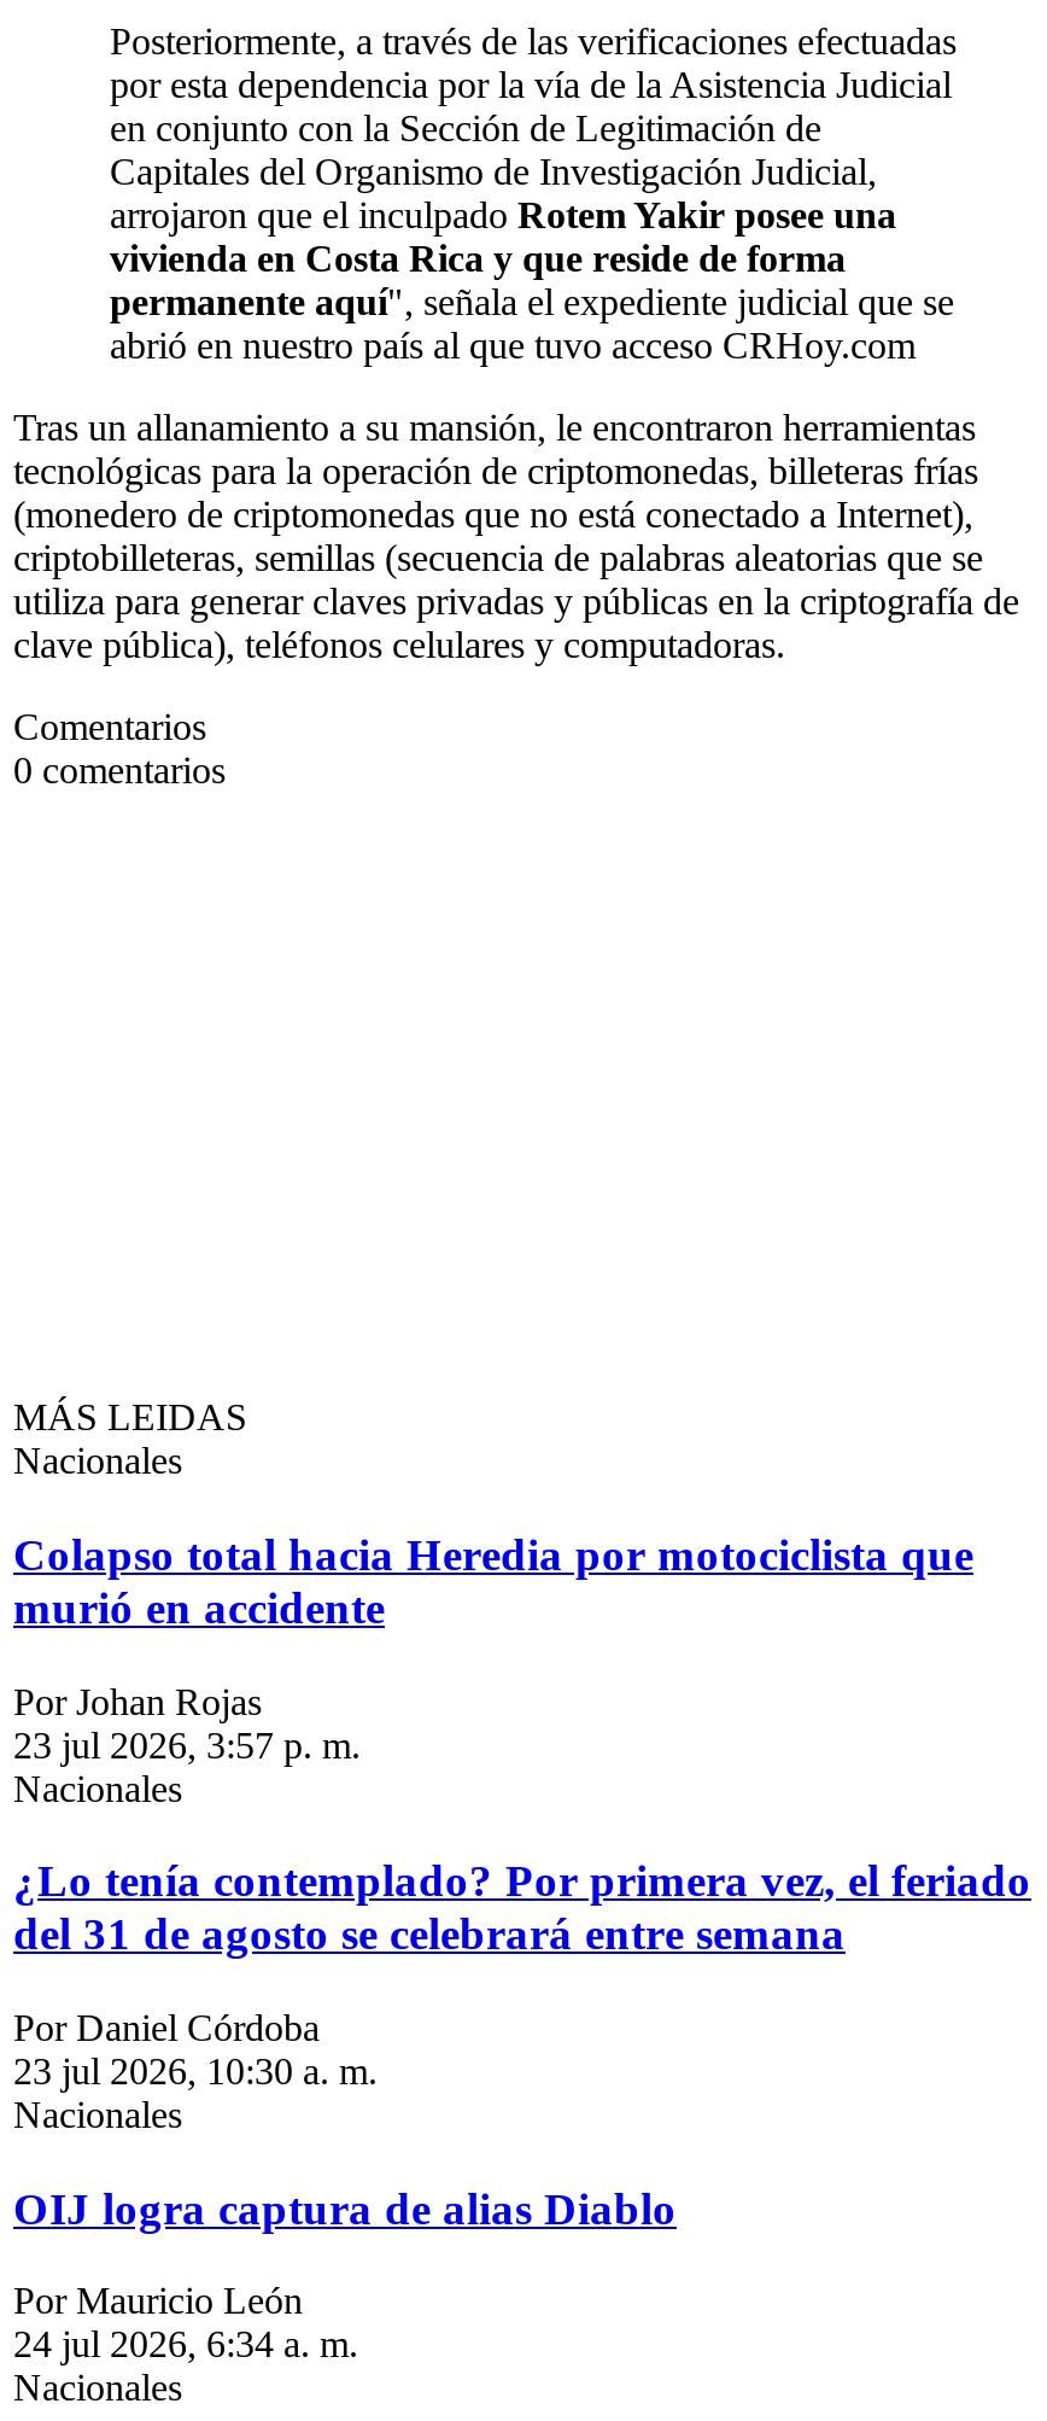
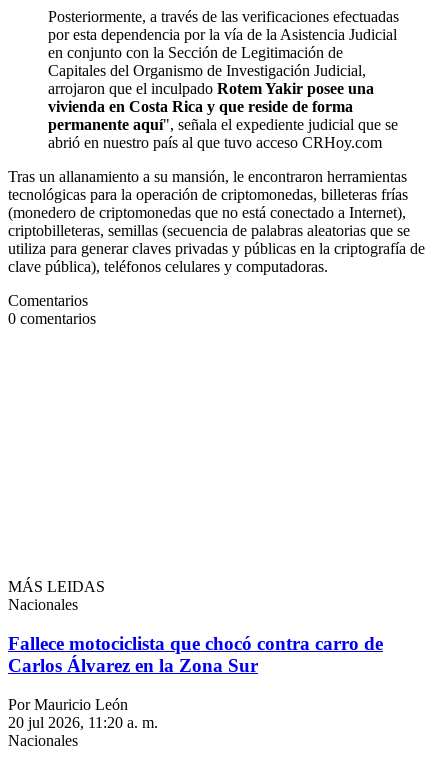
[13,1529,1031,2233] Colapso total hacia Heredia por motociclista que | murió en accidente | Por Johan Rojas | 23 jul 2026, 3:57 p. m. | Nacionales | ¿Lo tenía contemplado? Por primera vez, el feriado | del 31 de agosto se celebrará entre semana | Por Daniel Córdoba | 23 jul 2026, 10:30 a. m. | Nacionales | OIJ logra captura de alias Diablo -> [8,633,383,676] Fallece motociclista que chocó contra carro de | Carlos Álvarez en la Zona Sur
[13,2324,358,2365] 24 jul 2026, 6:34 a. m. -> [8,714,158,731] 20 jul 2026, 11:20 a. m.

